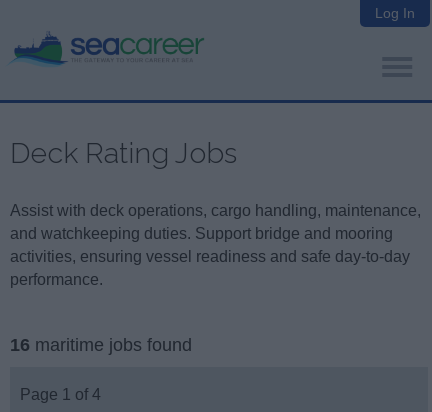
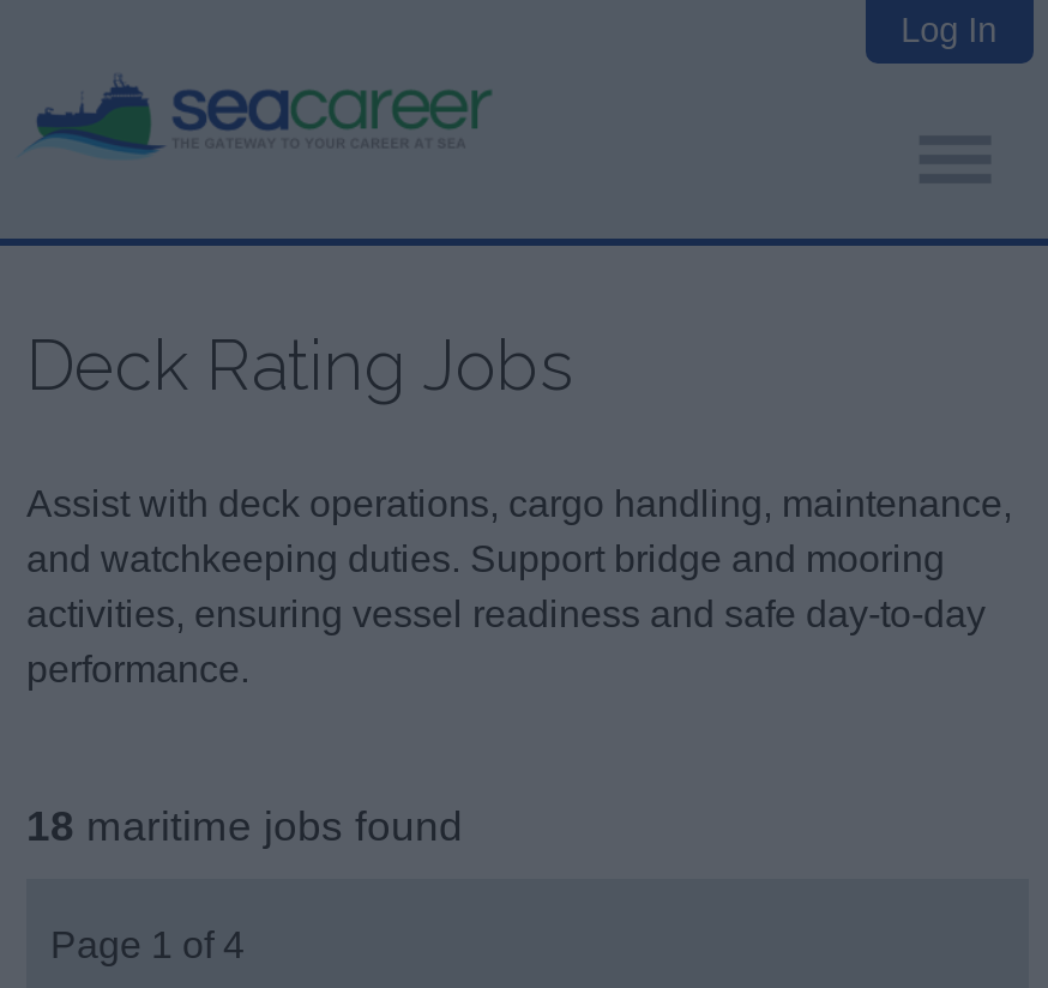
[10,335,192,355] 16 maritime jobs found -> [26,803,463,851] 18 maritime jobs found

